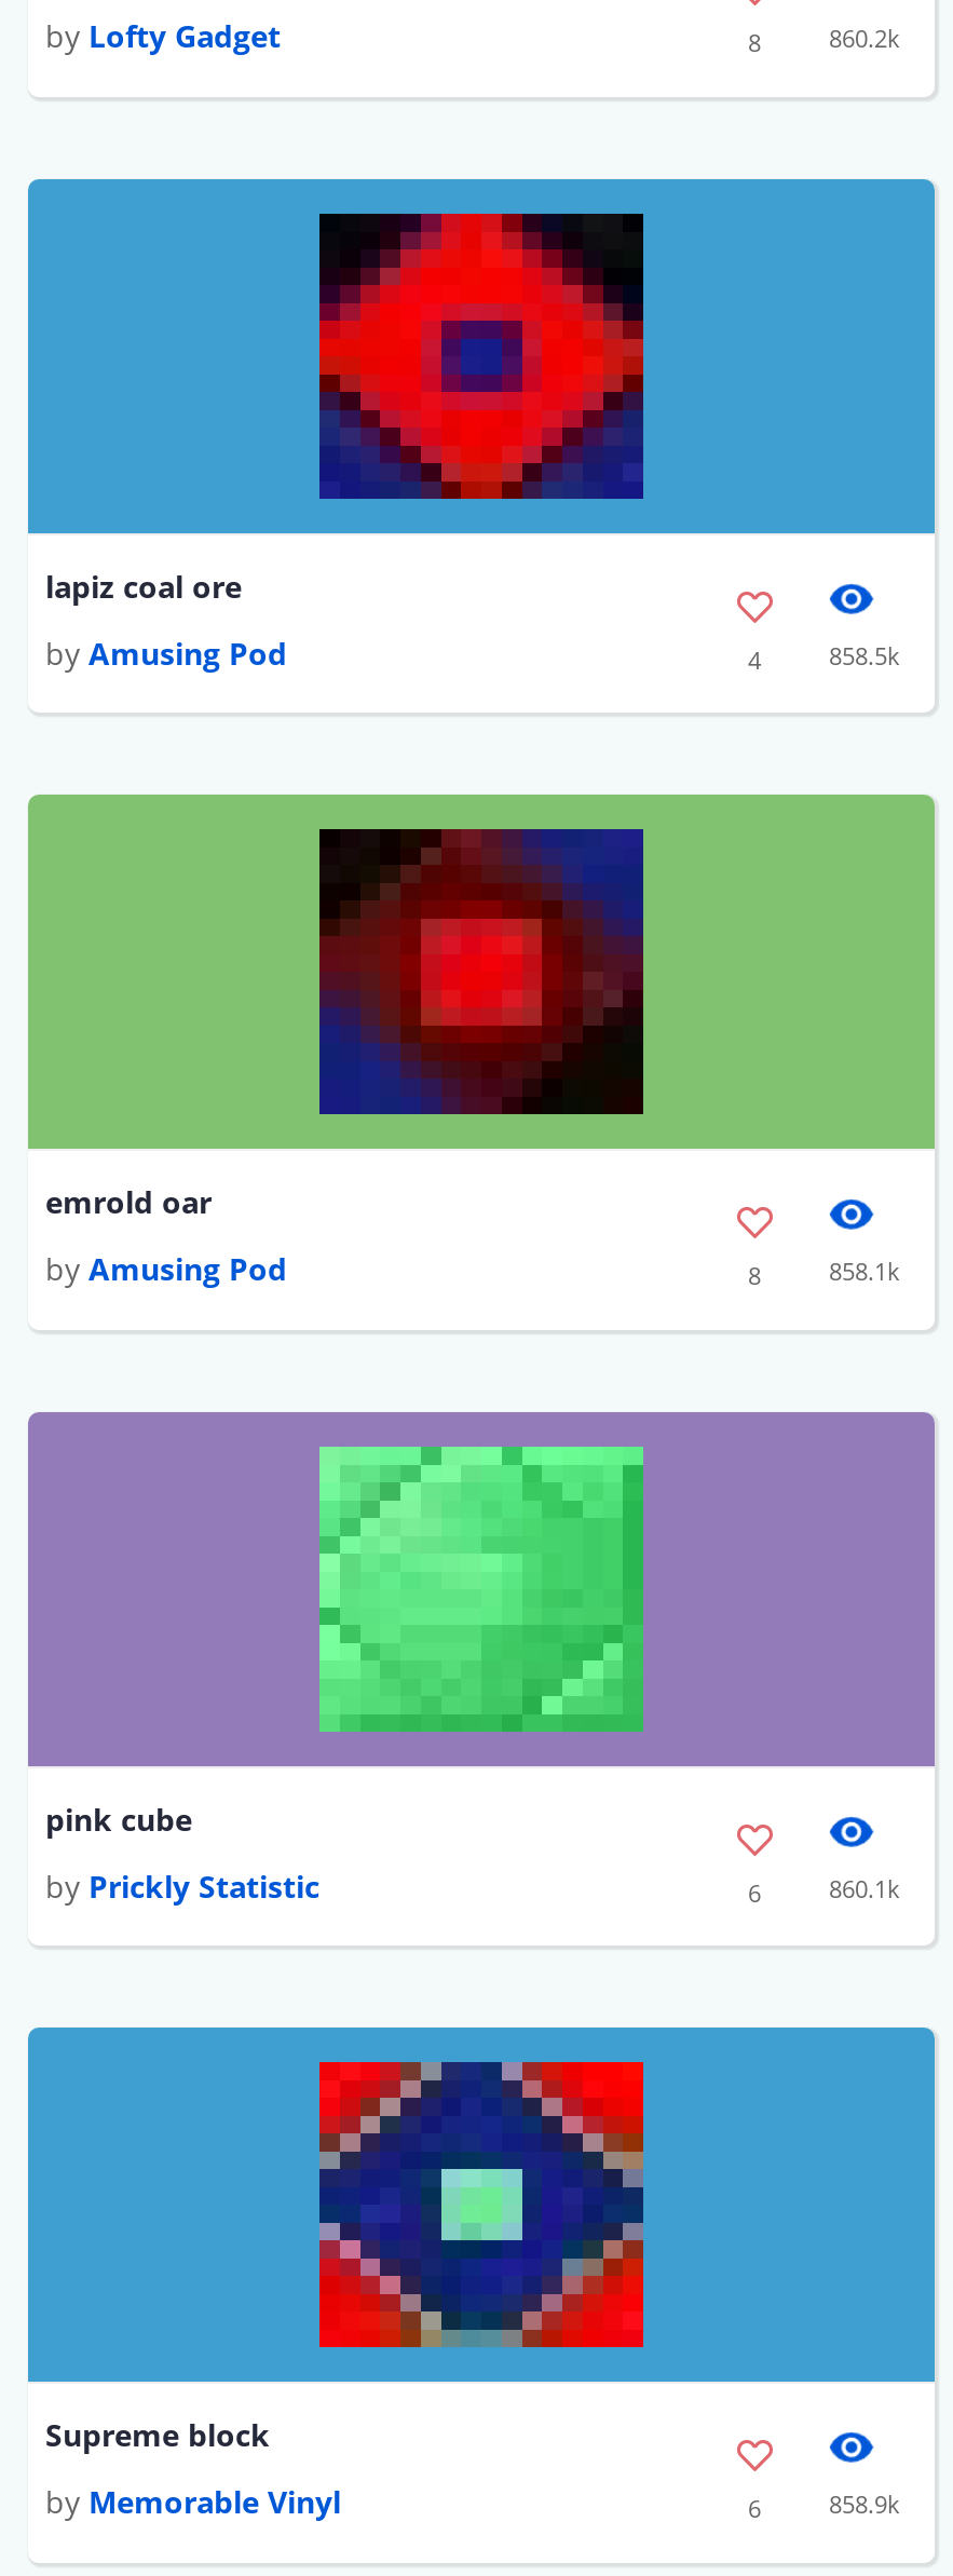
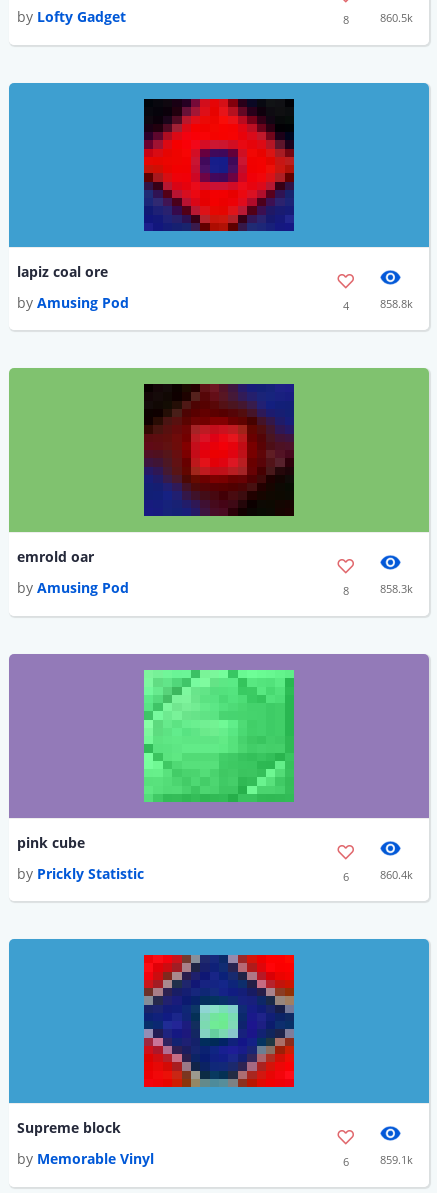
[829,23,900,55] 860.2k -> [380,10,413,25] 860.5k
[829,639,900,672] 858.5k -> [380,296,413,311] 858.8k
[829,1255,900,1288] 858.1k -> [380,581,413,596] 858.3k
[829,1872,900,1904] 860.1k -> [380,867,413,882] 860.4k
[829,2488,900,2521] 858.9k -> [380,1152,413,1167] 859.1k

